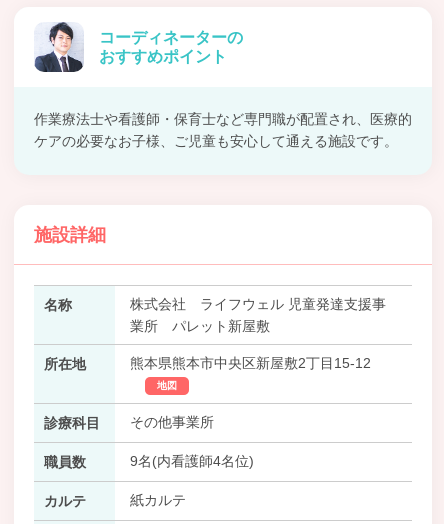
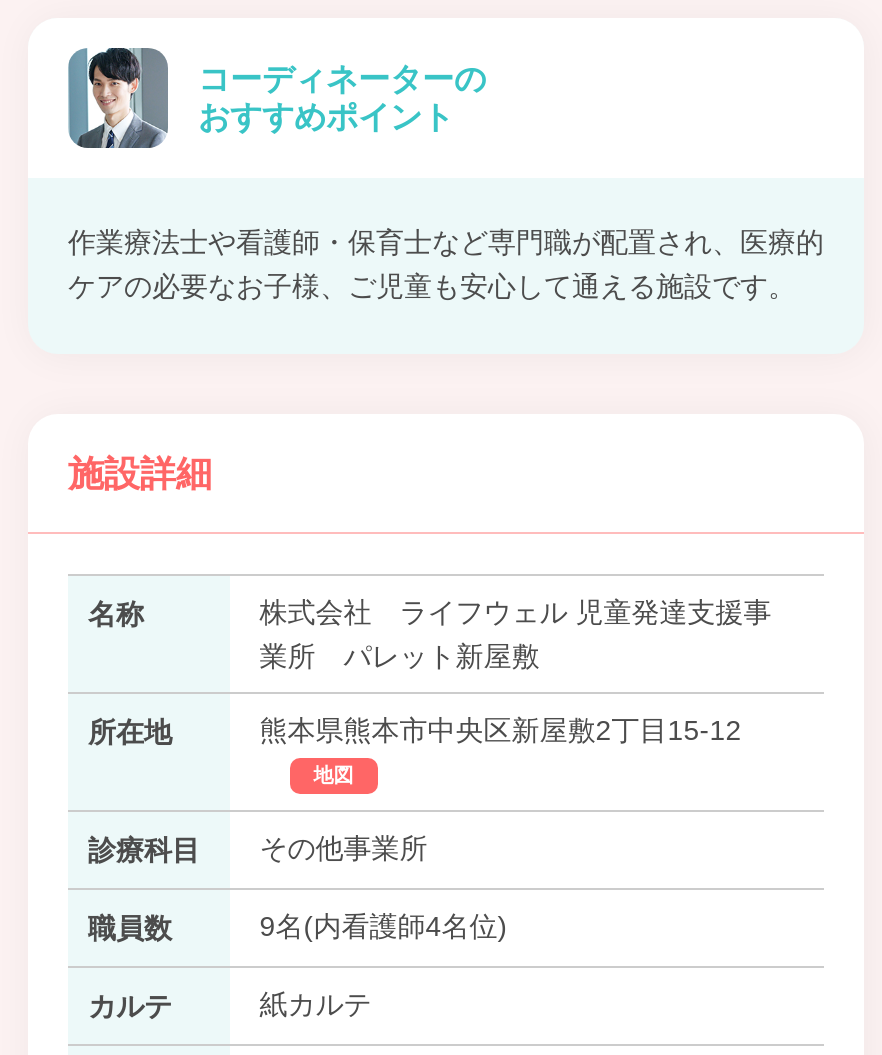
[34,21,84,73] [image] -> [66,46,170,150] [image]

